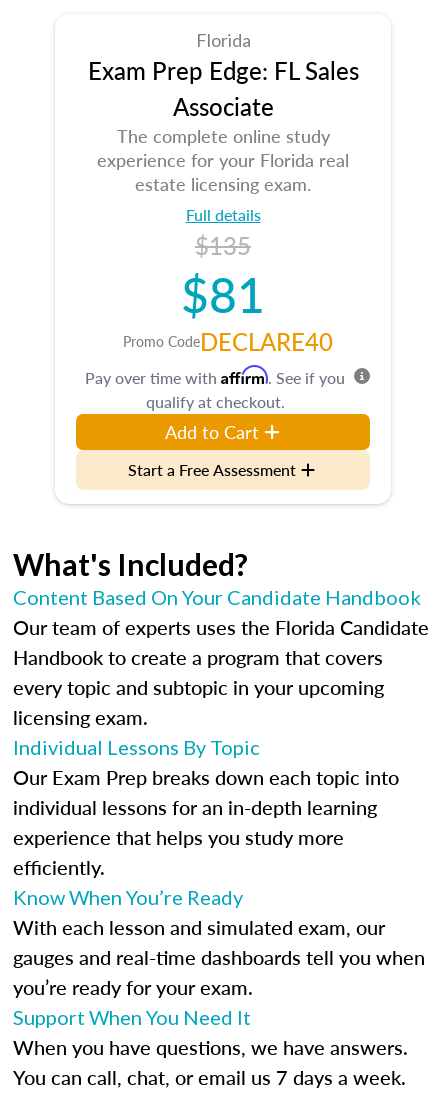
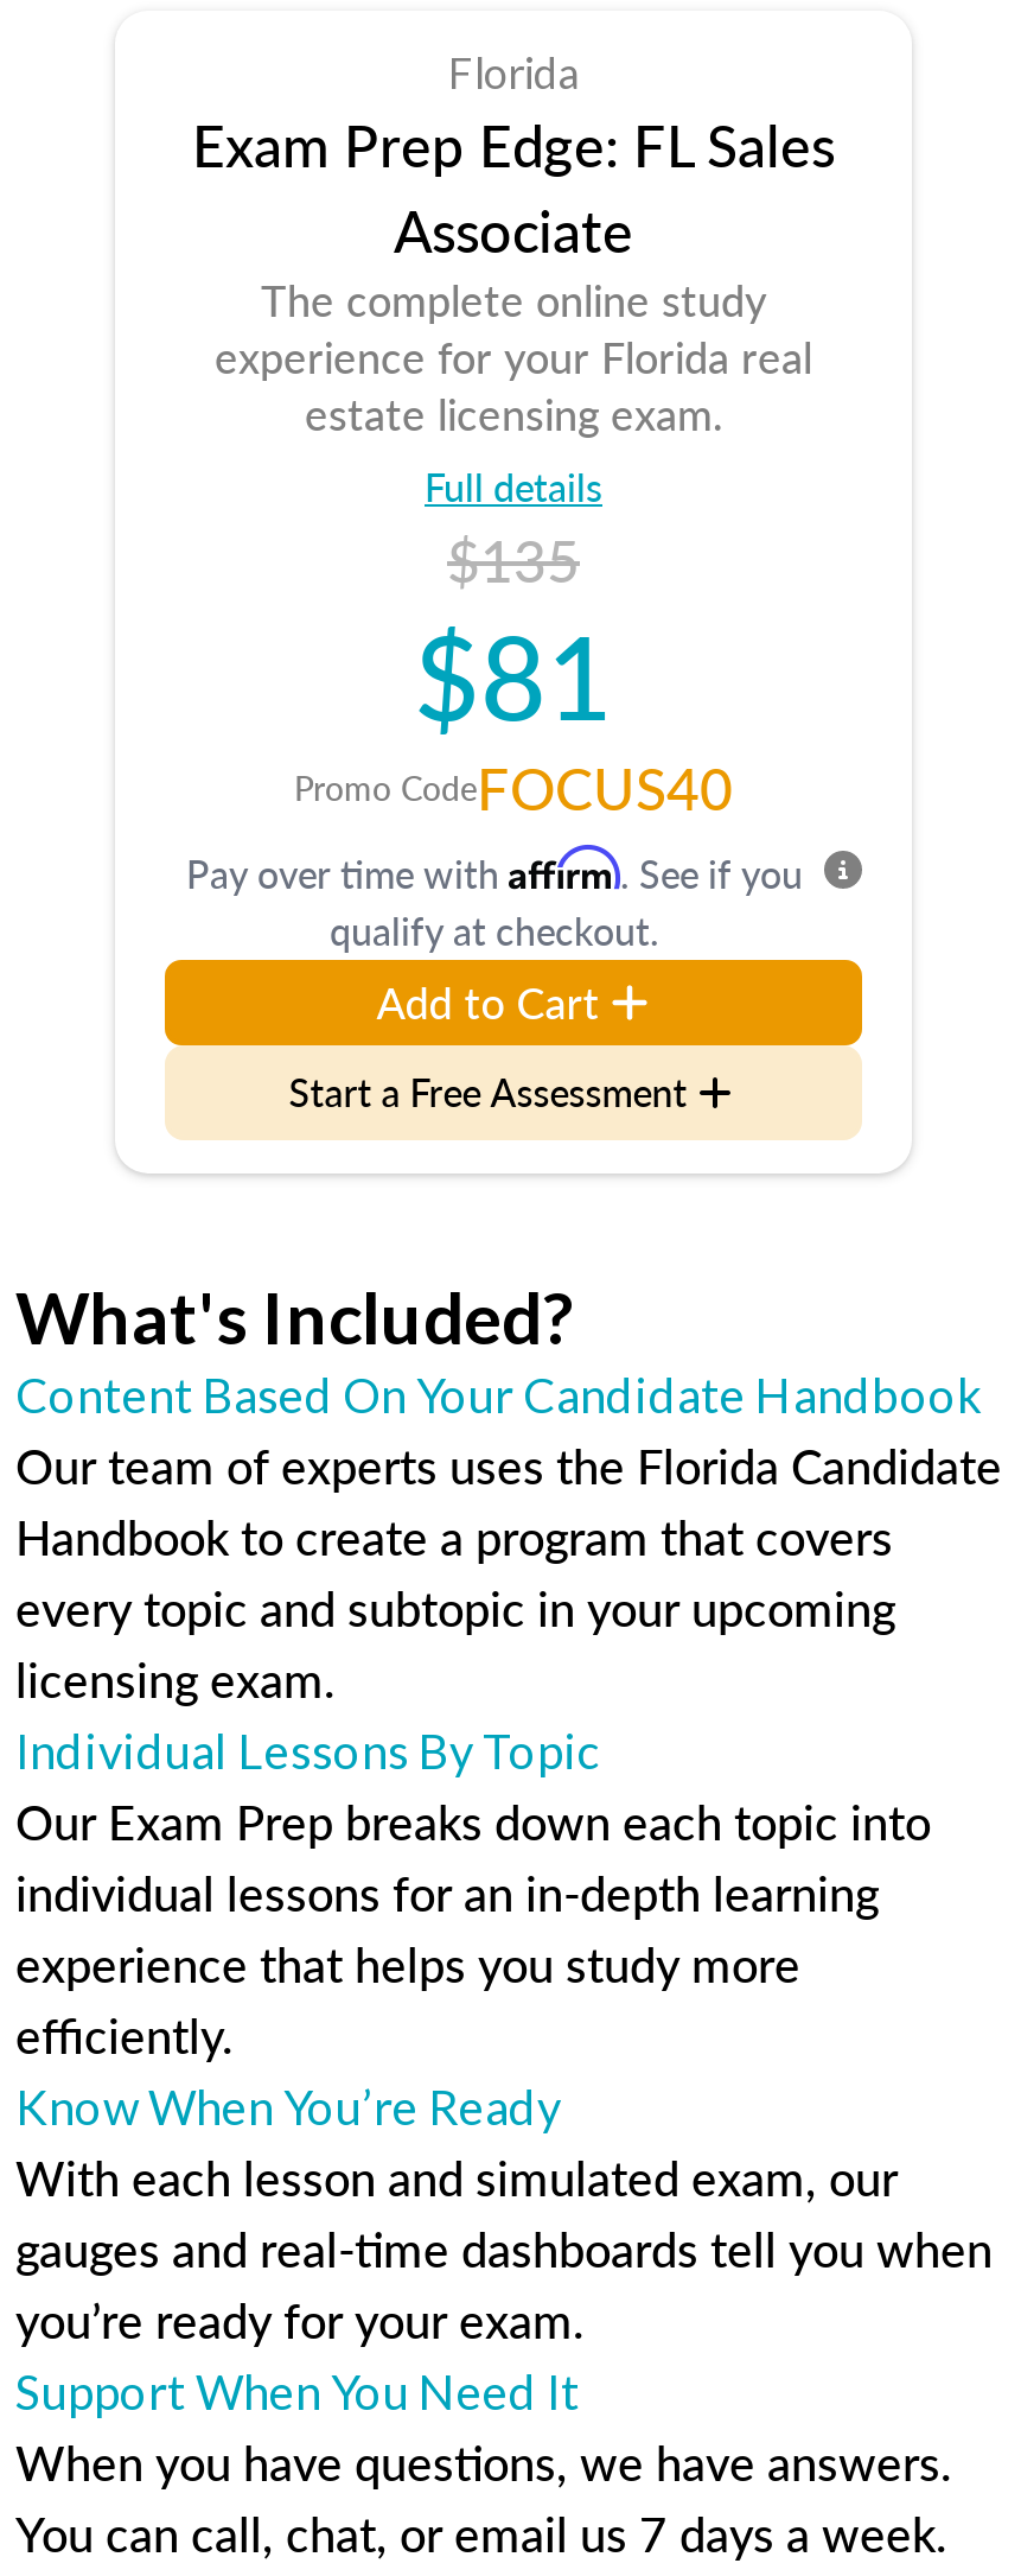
[123,324,333,358] Promo CodeDECLARE40 -> [294,746,733,827] Promo CodeFOCUS40

